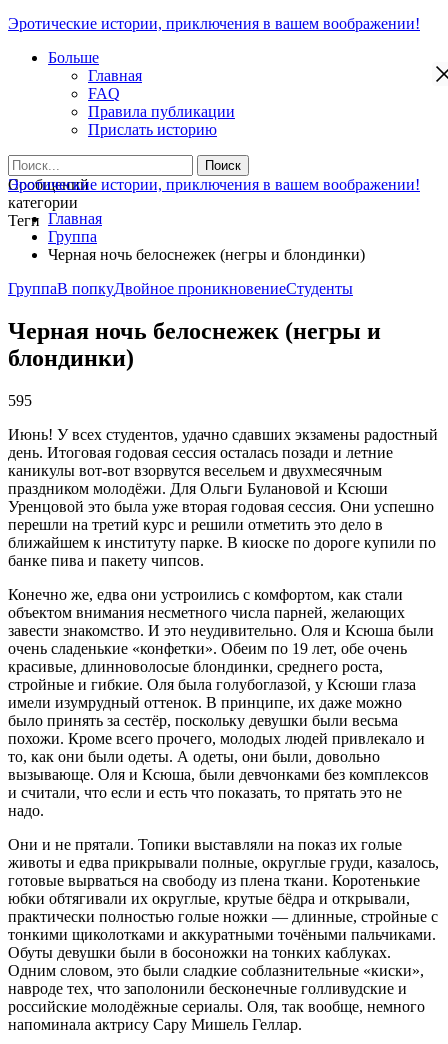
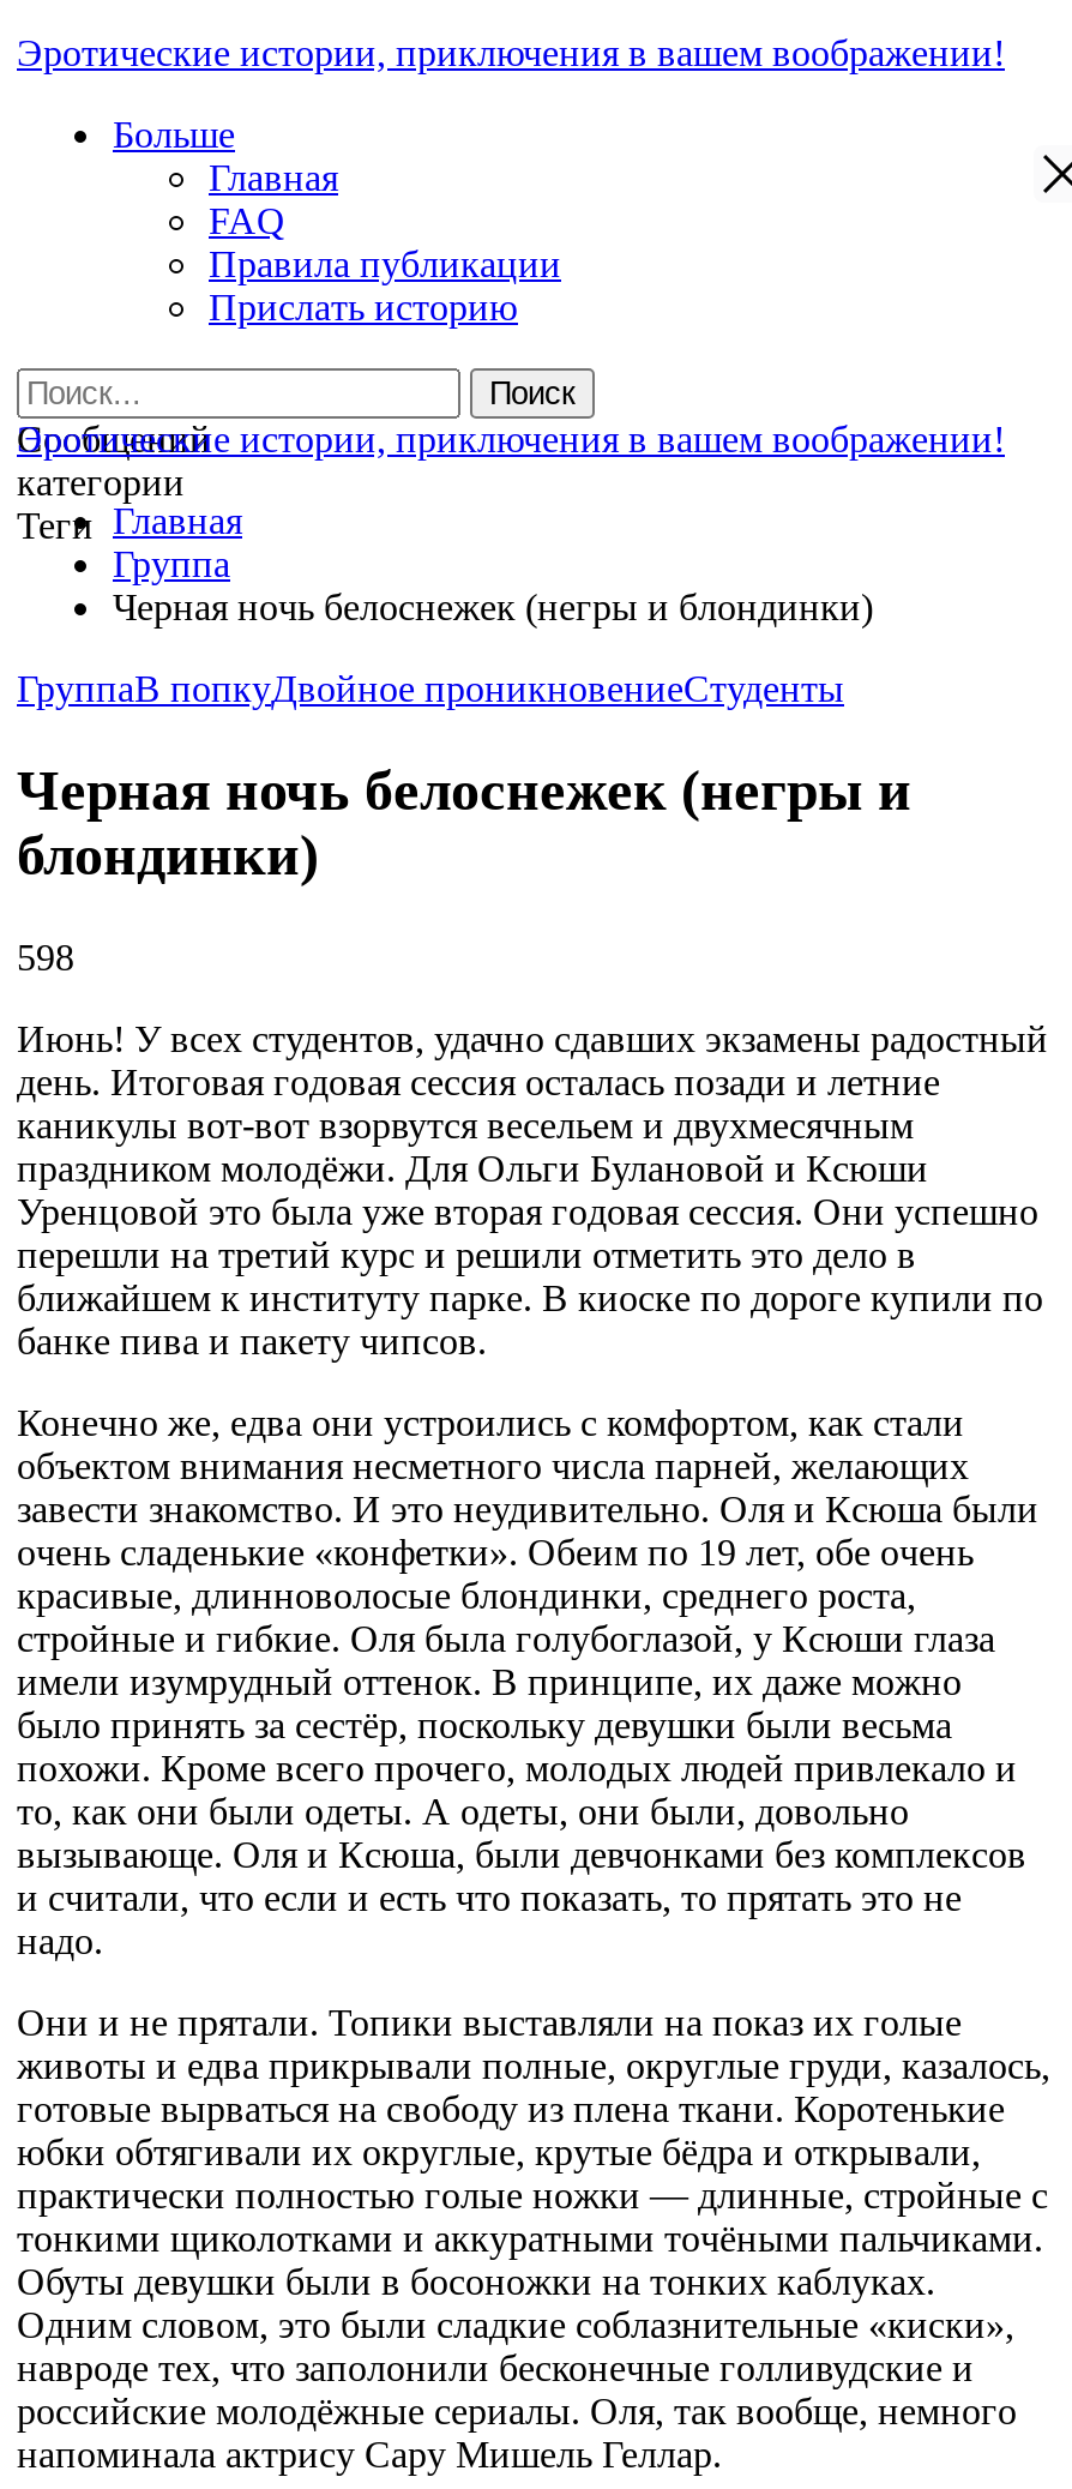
[8,392,32,409] 595 -> [17,936,74,977] 598

